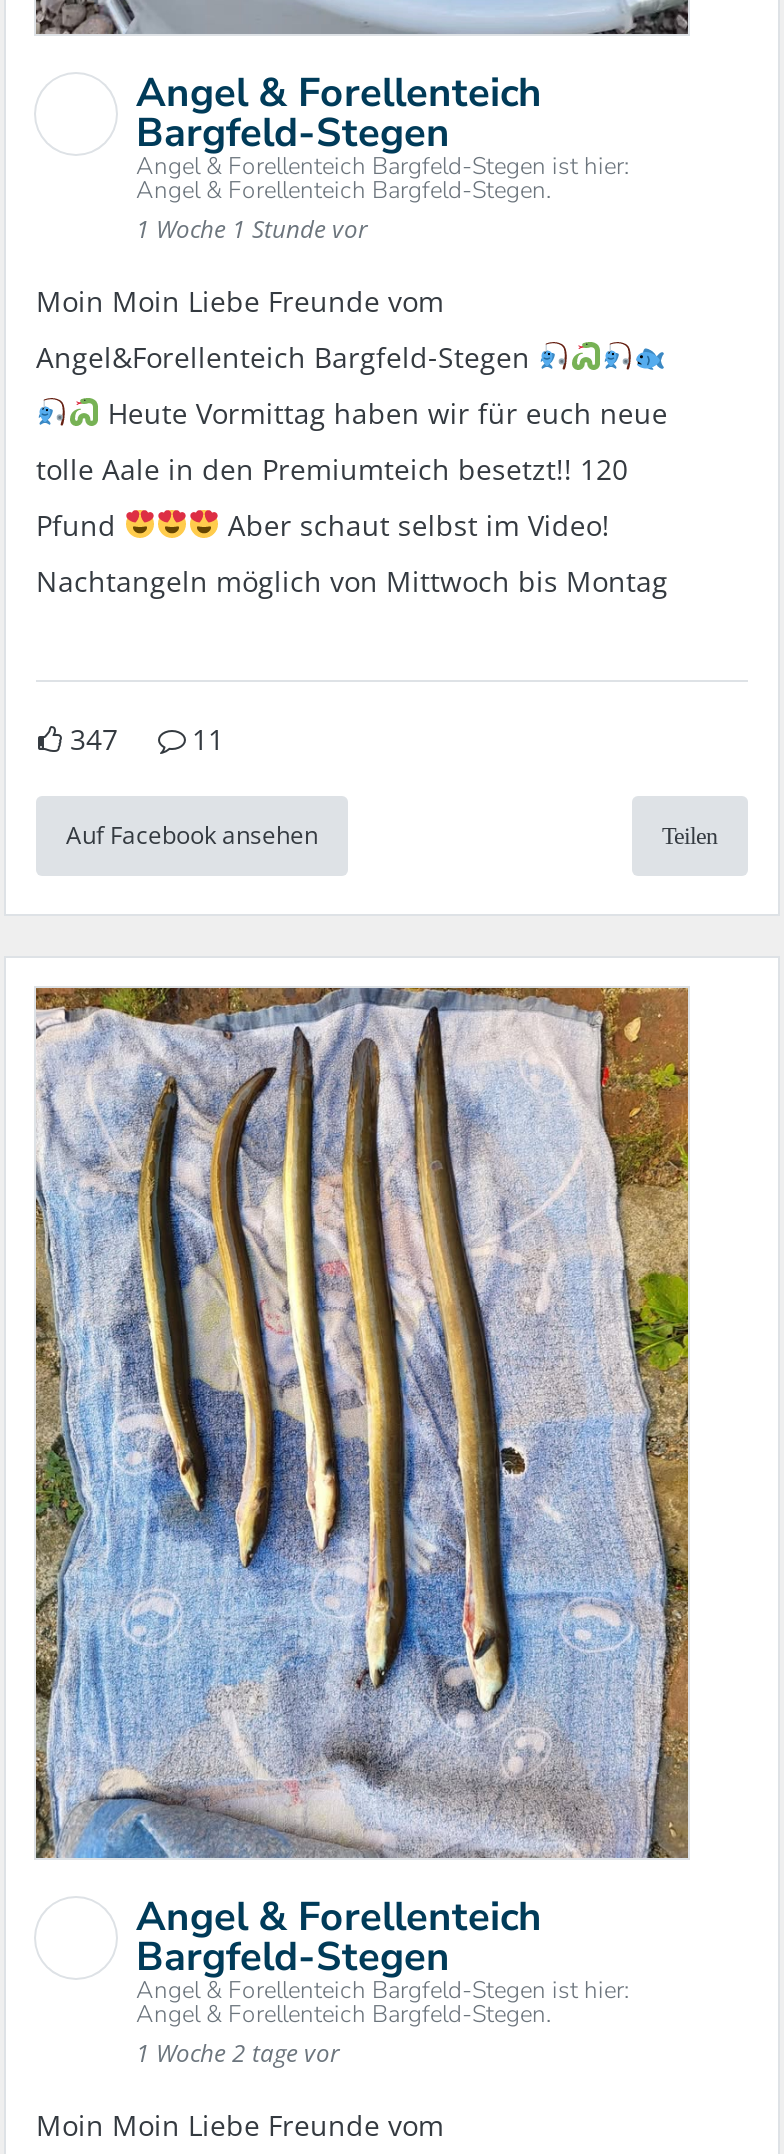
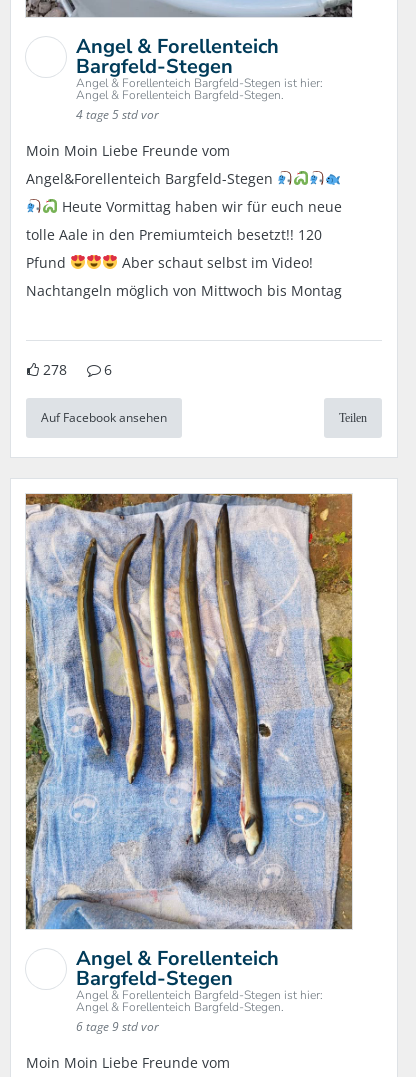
[136,212,368,246] 1 Woche 1 Stunde vor -> [76,106,159,123] 4 tage 5 std vor
[70,720,118,758] 347 -> [43,360,67,379] 278
[192,720,224,758] 11 -> [104,360,112,379] 6
[136,2035,340,2069] 1 Woche 2 tage vor -> [76,1018,159,1035] 6 tage 9 std vor

